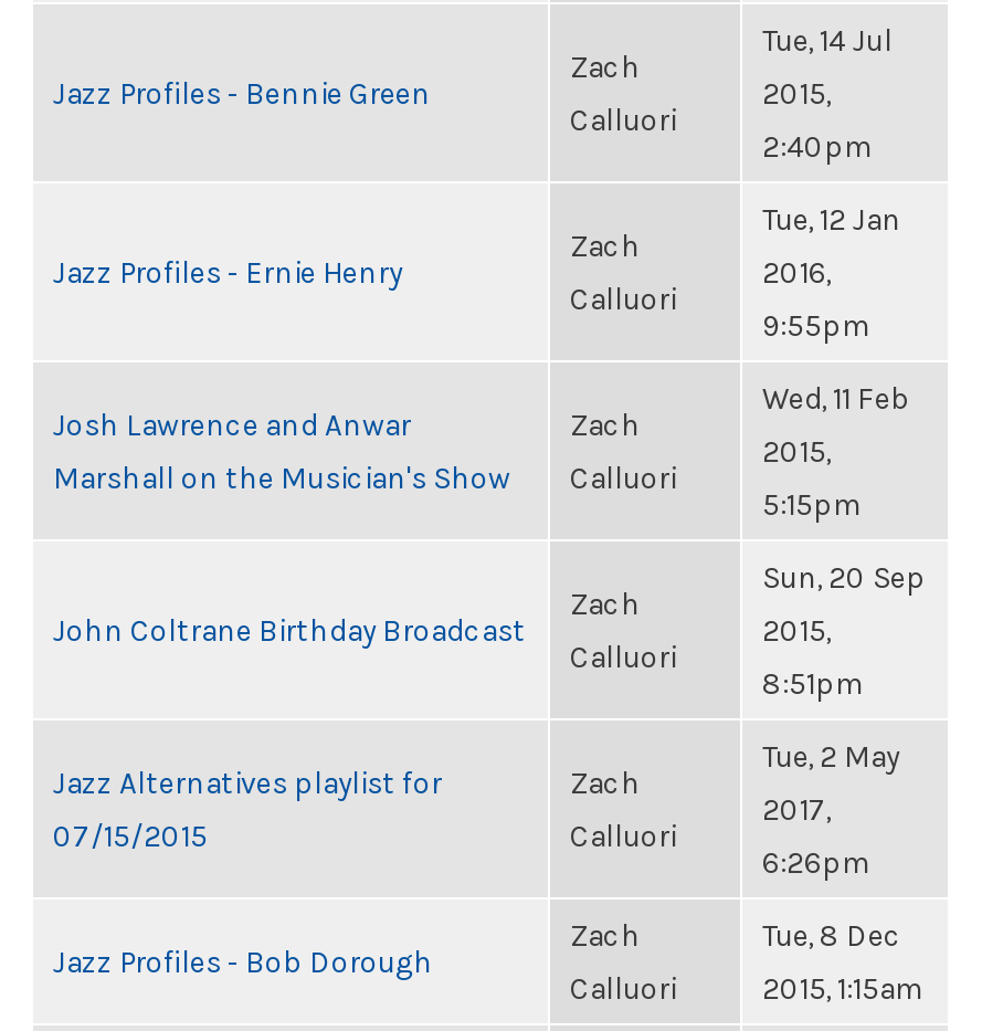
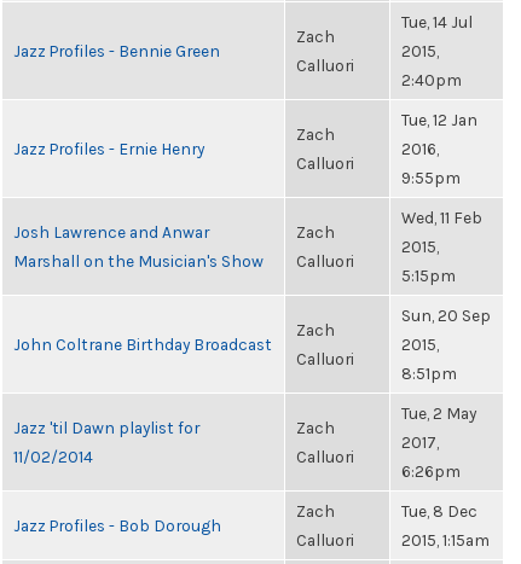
[53,765,442,800] Jazz Alternatives playlist for -> [13,418,199,437] Jazz 'til Dawn playlist for
[53,818,208,853] 07/15/2015 -> [13,447,93,466] 11/02/2014

